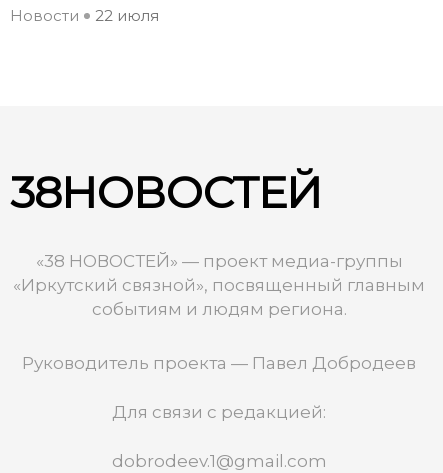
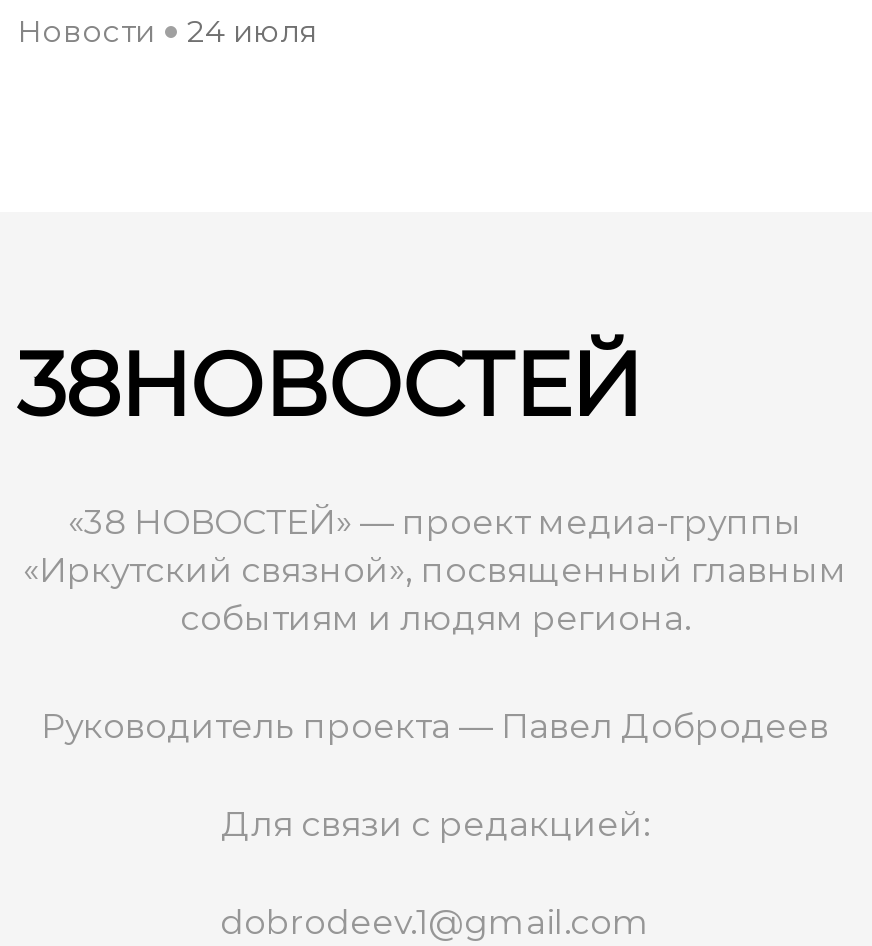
[10,6,159,25] Новости 22 июля -> [17,12,317,50] Новости 24 июля

